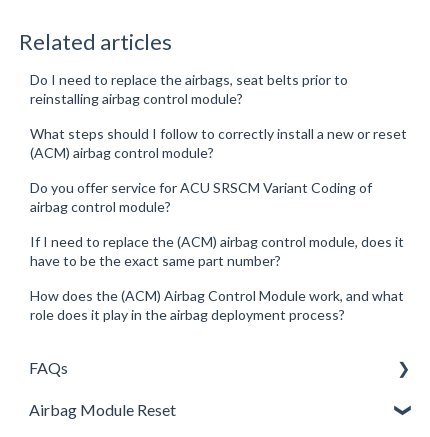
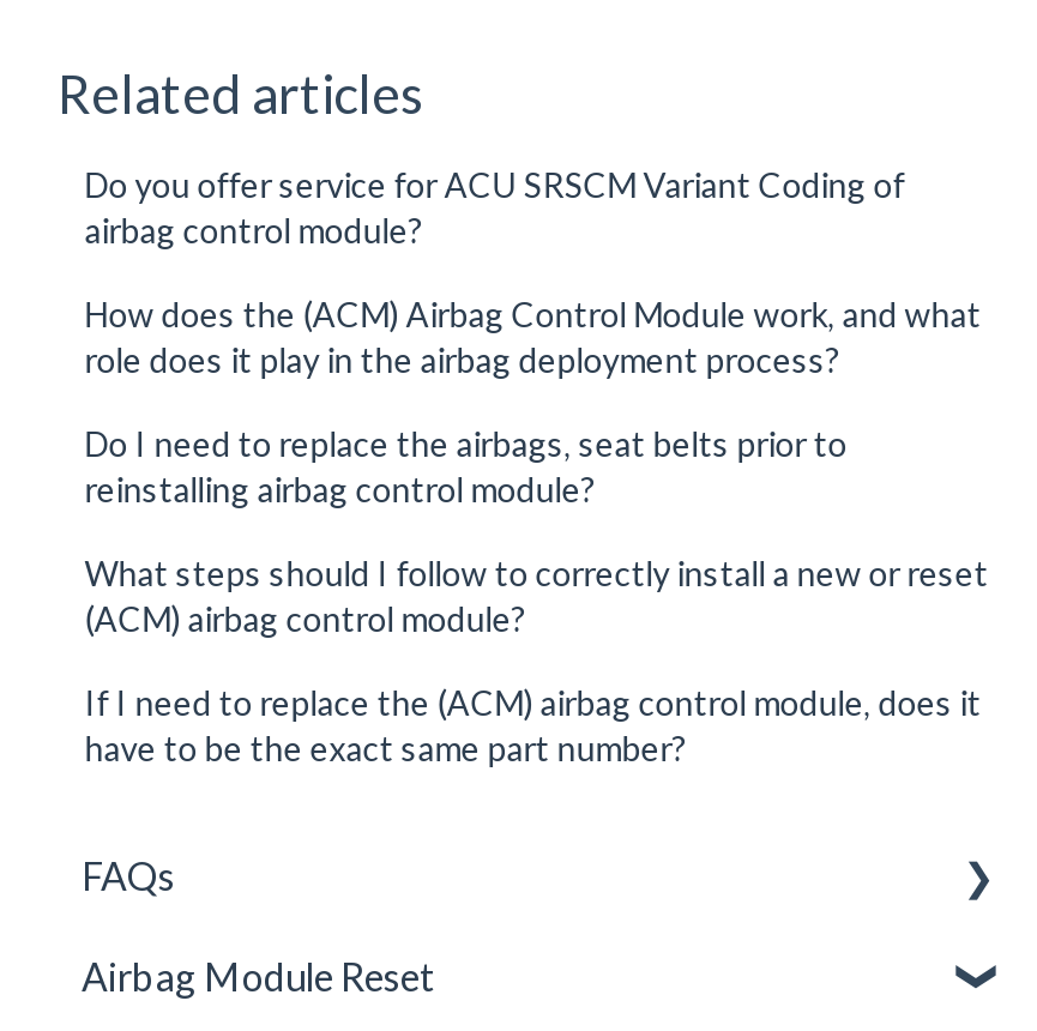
moved [30,71,407,161] -> [84,424,988,639]: Do I need to replace the airbags, seat belts prior to | reinstalling airbag control module? | What steps should I follow to correctly install a new or reset | (ACM) airbag control module?
moved [30,179,372,215] -> [84,165,904,251]: Do you offer service for ACU SRSCM Variant Coding of | airbag control module?
moved [30,233,404,269] -> [84,683,981,769]: If I need to replace the (ACM) airbag control module, does it | have to be the exact same part number?
moved [30,287,404,323] -> [84,294,981,381]: How does the (ACM) Airbag Control Module work, and what | role does it play in the airbag deployment process?

